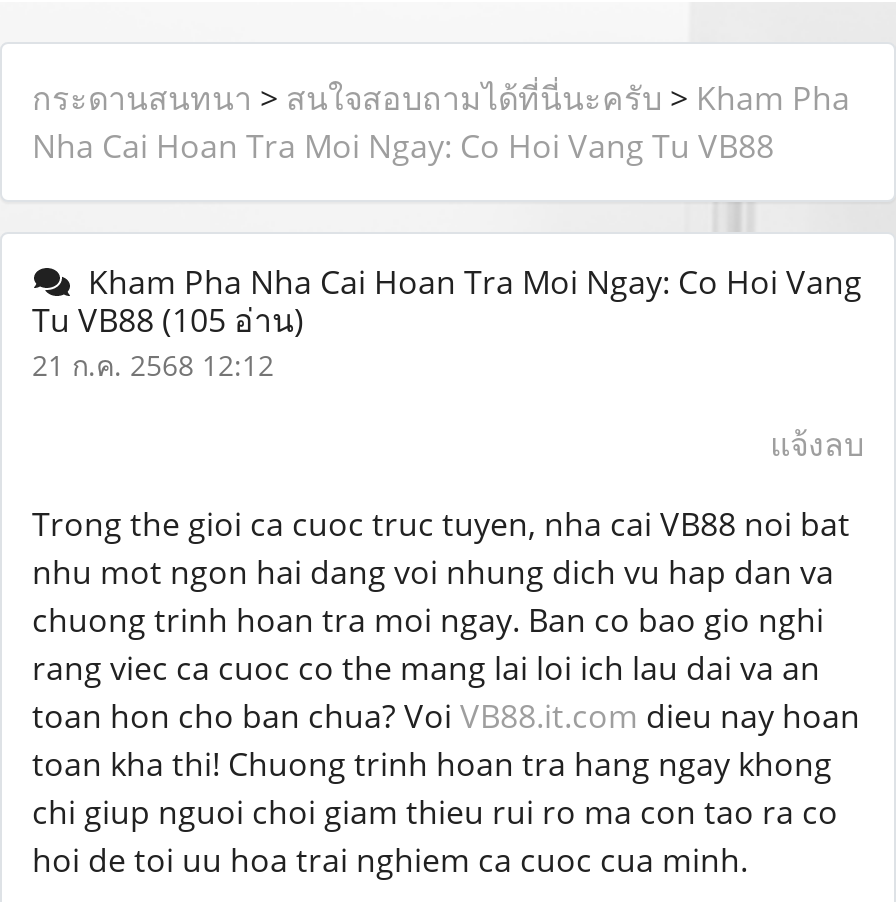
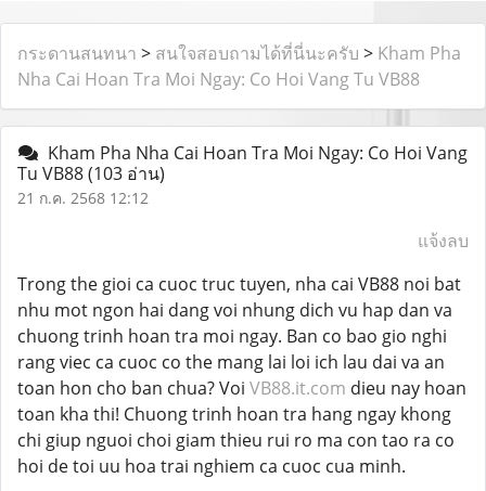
[32,298,304,342] Tu VB88 (105 อ่าน) -> [17,162,165,186] Tu VB88 (103 อ่าน)

